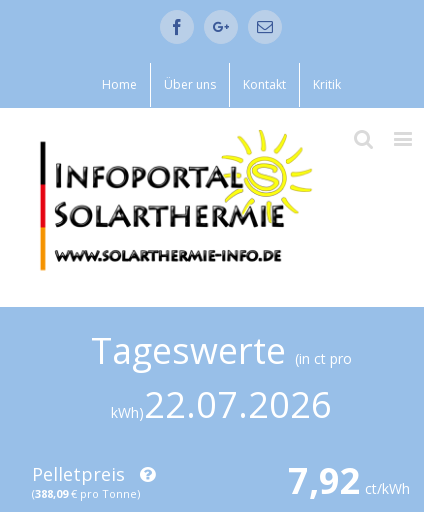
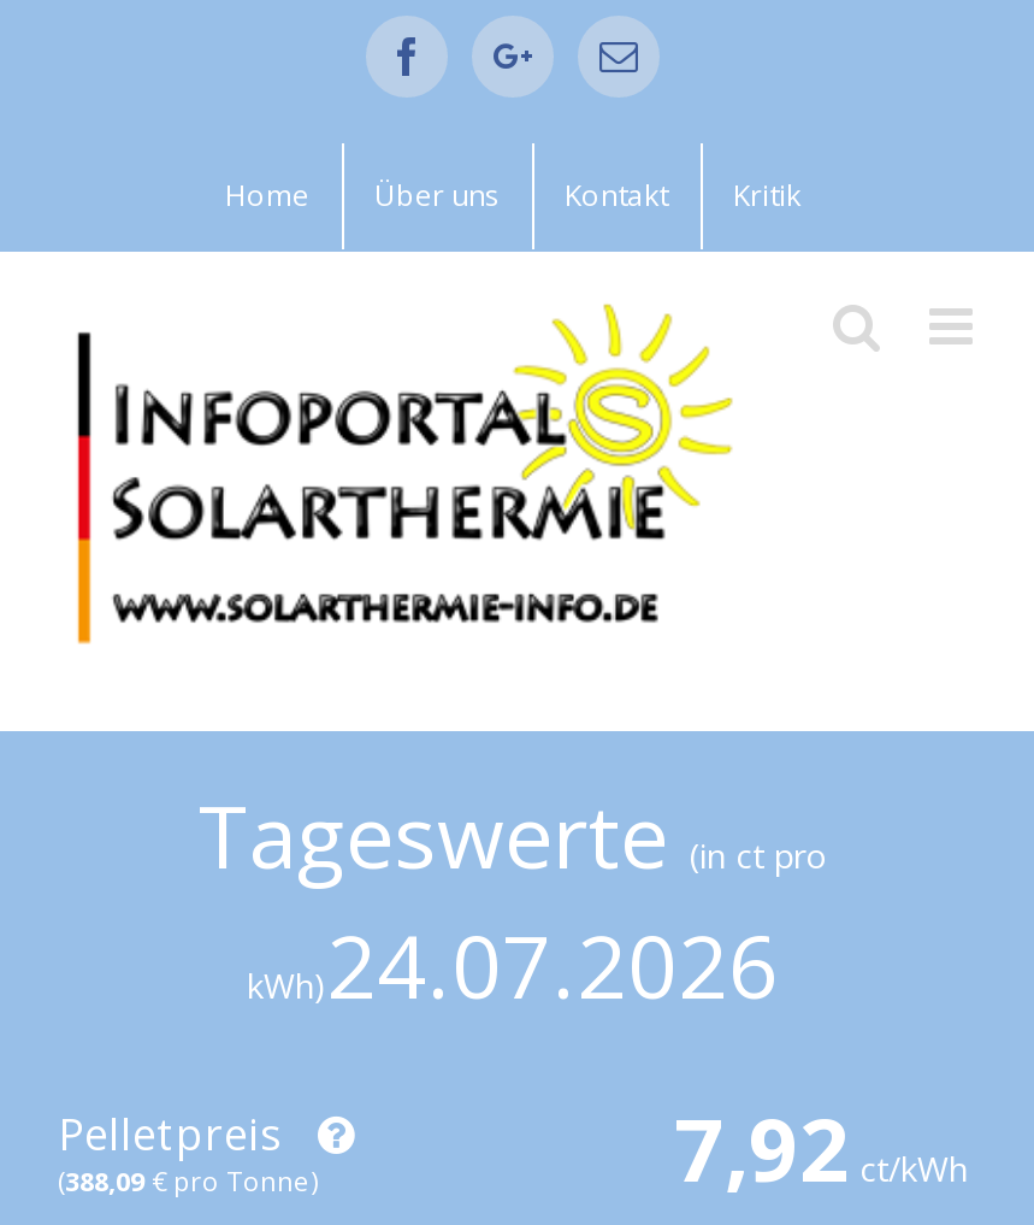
[110,380,331,429] kWh)22.07.2026 -> [247,907,779,1025] kWh)24.07.2026

